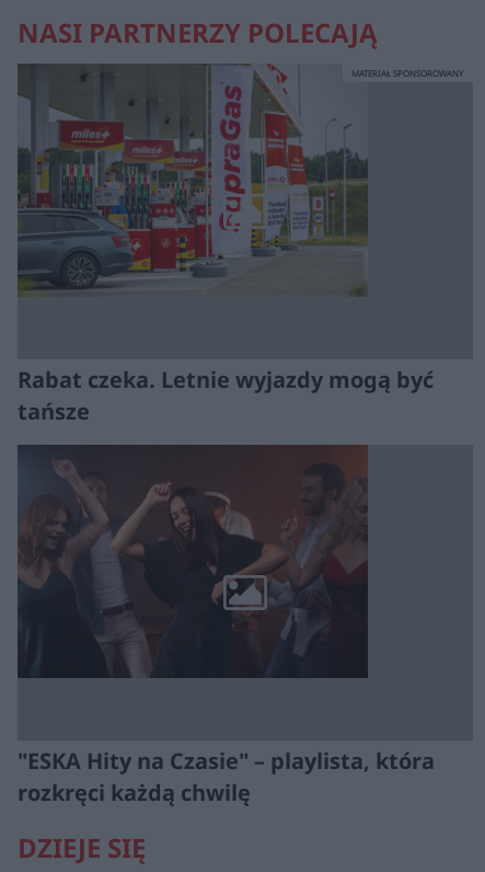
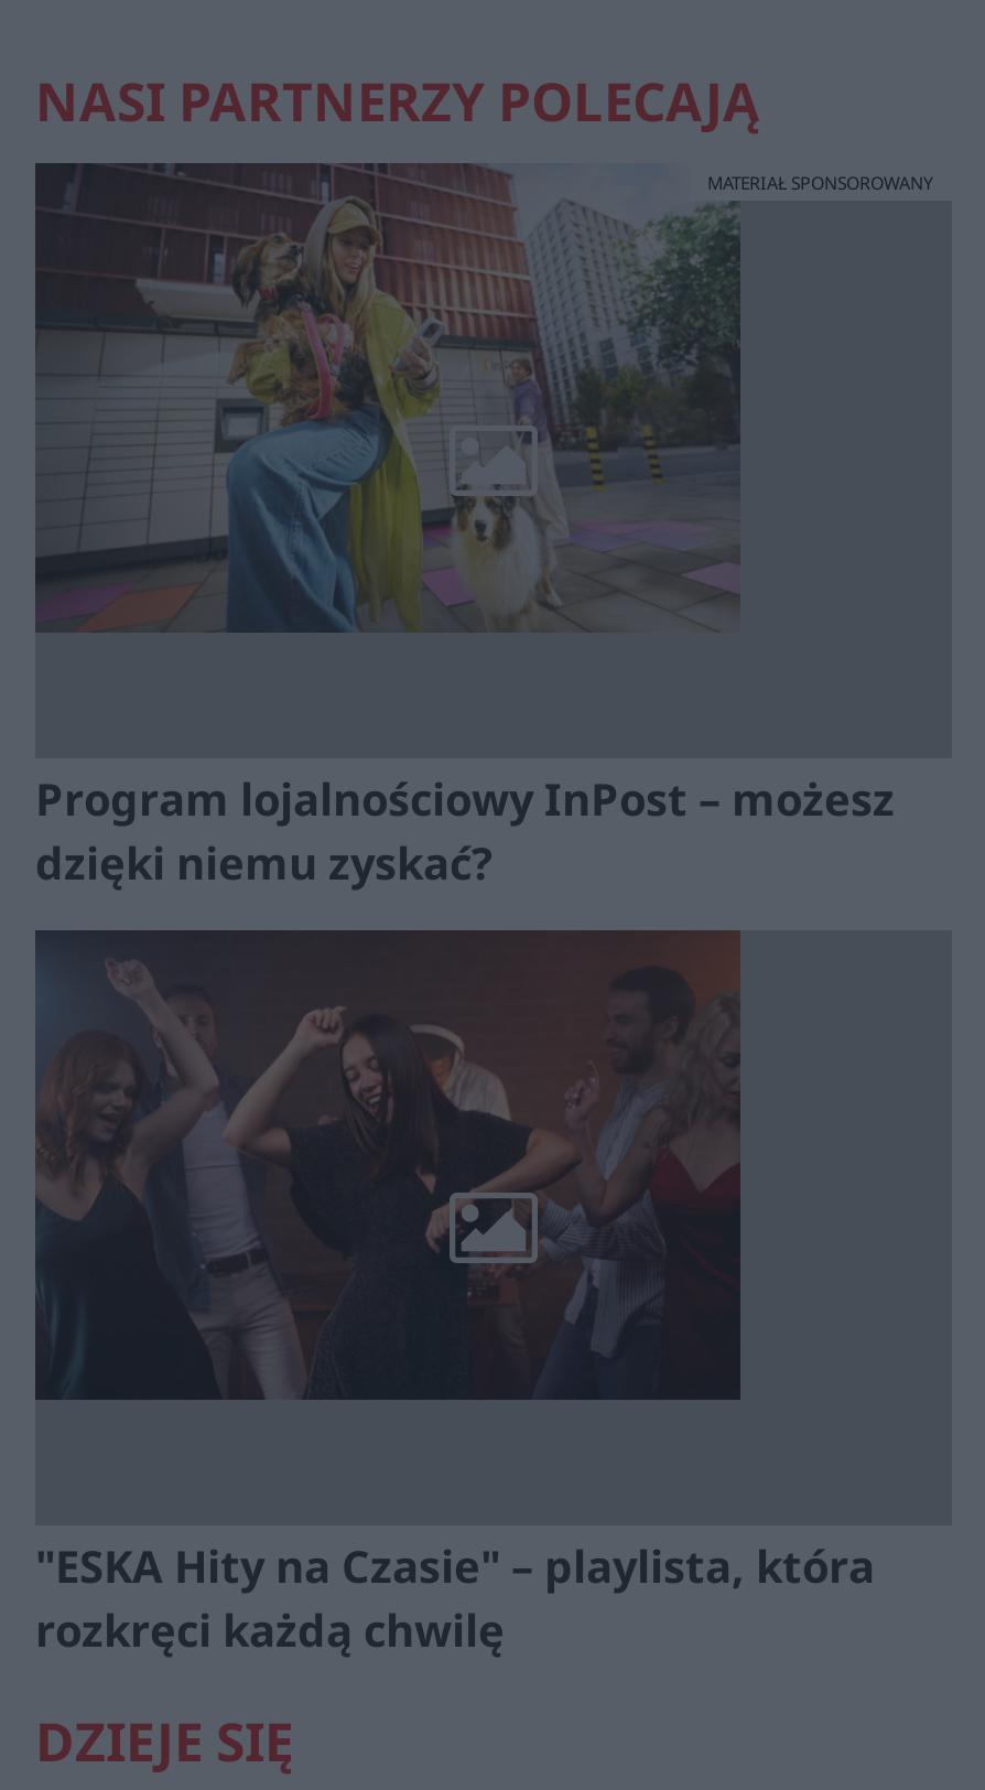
[18,62,368,297] [image] -> [33,163,743,635] [image]
[18,365,434,426] Rabat czeka. Letnie wyjazdy mogą być | tańsze -> [35,769,895,892] Program lojalnościowy InPost – możesz | dzięki niemu zyskać?

